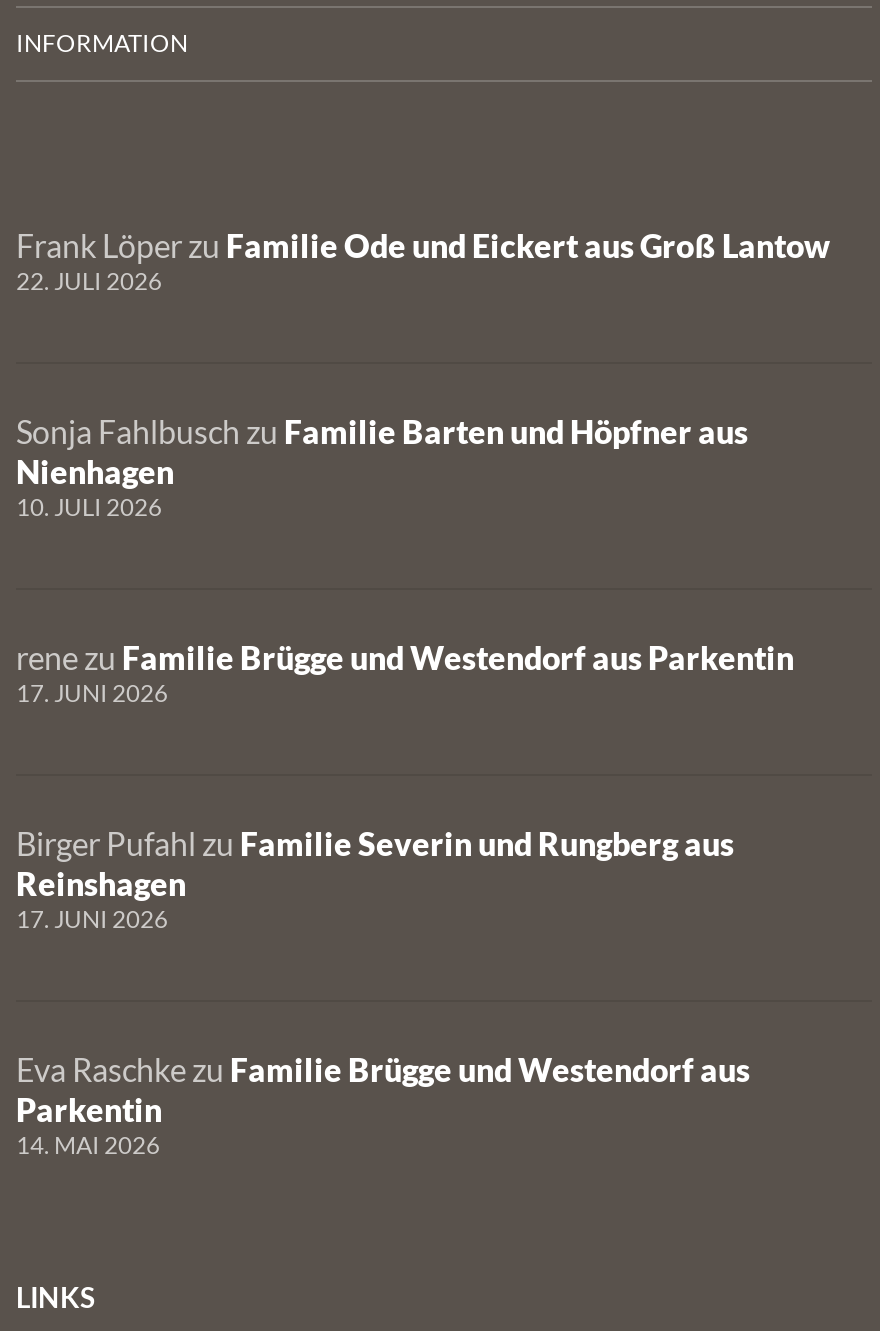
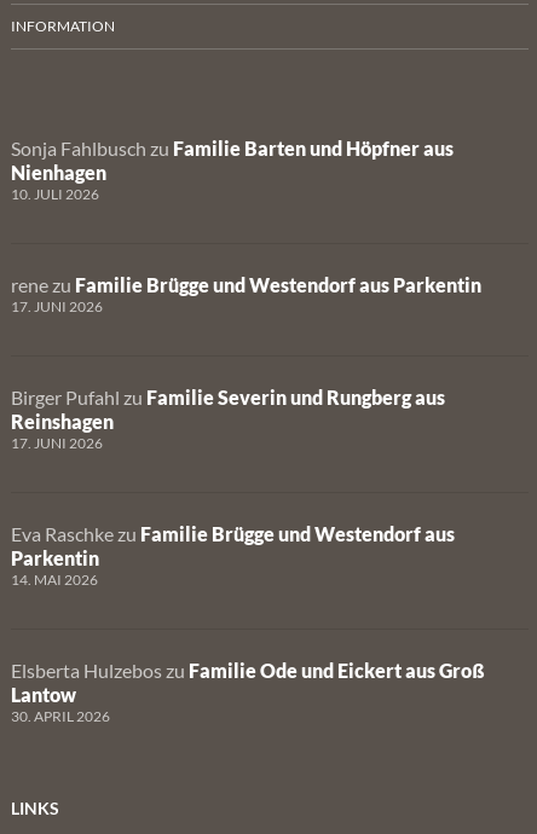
[16,226,830,296] Frank Löper zu Familie Ode und Eickert aus Groß Lantow | 22. JULI 2026 -> none
moved [16,412,794,1160] -> [11,137,481,589]: Sonja Fahlbusch zu Familie Barten und Höpfner aus | Nienhagen | 10. JULI 2026 | ... | Parkentin | 14. MAI 2026
none -> [11,659,485,725] Elsberta Hulzebos zu Familie Ode und Eickert aus Groß | Lantow | 30. APRIL 2026

